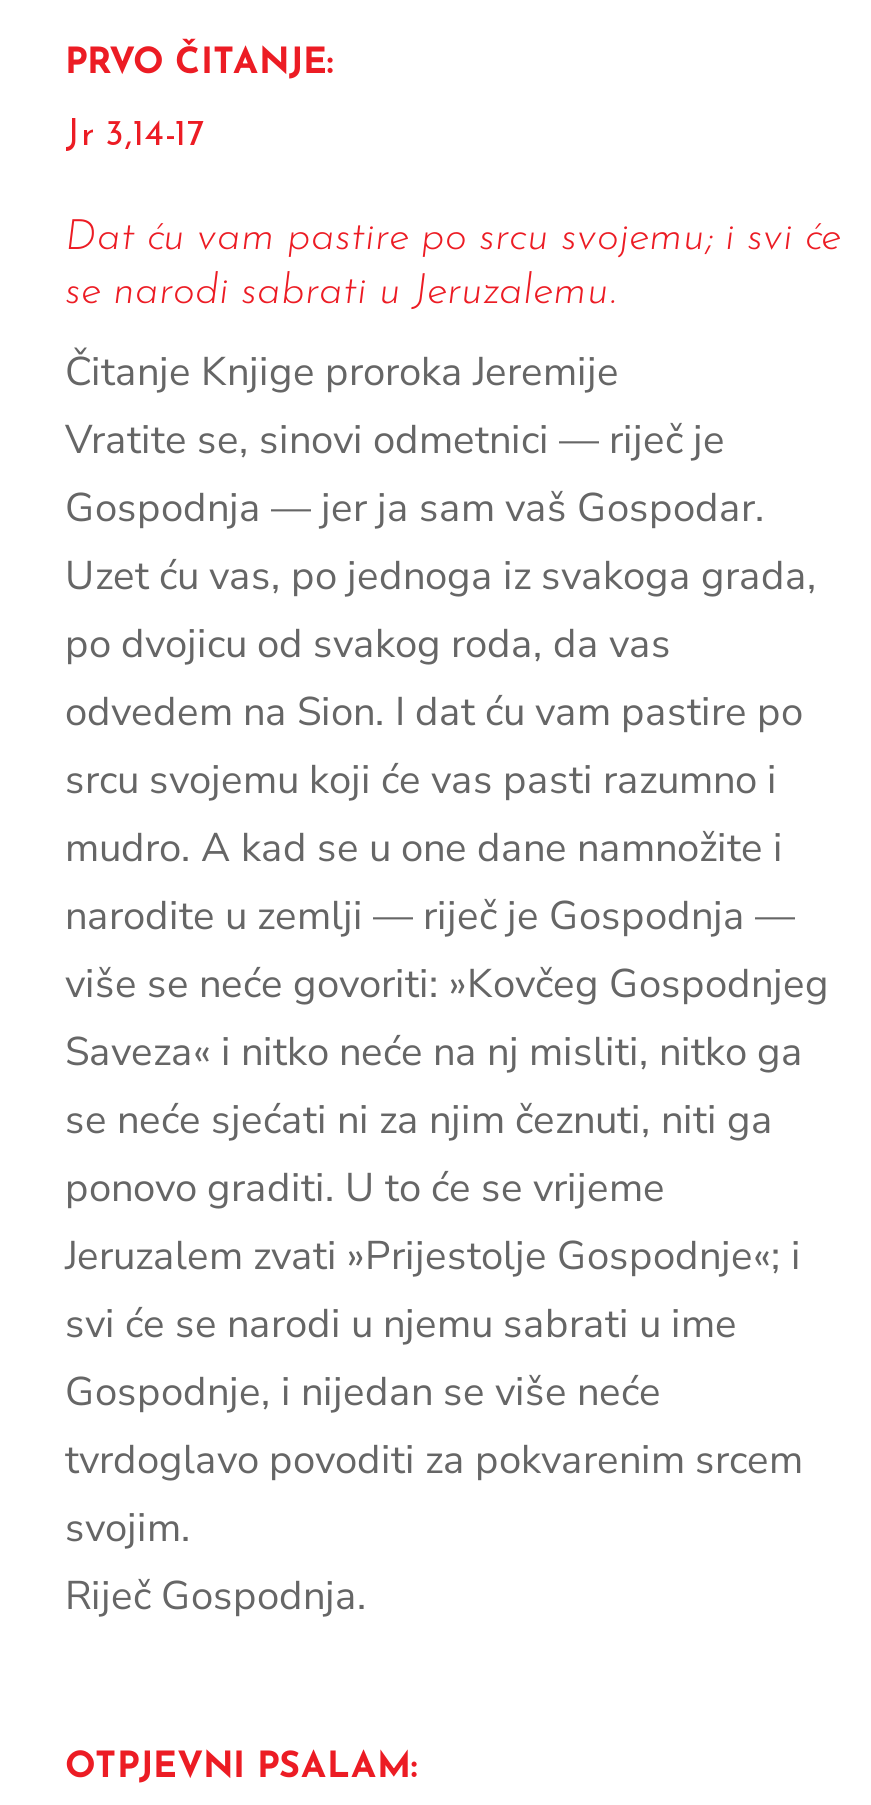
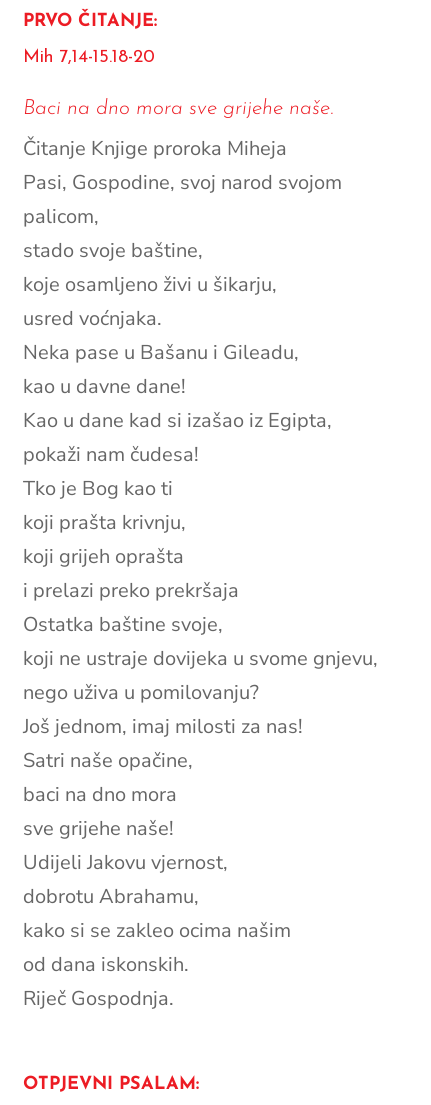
[65,117,205,155] Jr 3,14-17 -> [22,48,154,67] Mih 7,14-15.18-20
[65,217,841,313] Dat ću vam pastire po srcu svojemu; i svi će | se narodi sabrati u Jeruzalemu. -> [22,98,332,119] Baci na dno mora sve grijehe naše.
[65,345,829,1555] Čitanje Knjige proroka Jeremije | Vratite se, sinovi odmetnici — riječ je | Gospodnja — jer ja sam vaš Gospodar. | Uzet ću vas, po jednoga iz svakoga grada, | po dvojicu od svakog roda, da vas | odvedem na Sion. I dat ću vam pastire po | srcu svojemu koji će vas pasti razumno i | mudro. A kad se u one dane namnožite i | narodite u zemlji — riječ je Gospodnja — | više se neće govoriti: »Kovčeg Gospodnjeg | Saveza« i nitko neće na nj misliti, nitko ga | se neće sjećati ni za njim čeznuti, niti ga | ponovo graditi. U to će se vrijeme | Jeruzalem zvati »Prijestolje Gospodnje«; i | svi će se narodi u njemu sabrati u ime | Gospodnje, i nijedan se više neće | tvrdoglavo povoditi za pokvarenim srcem | svojim. -> [22,135,377,978] Čitanje Knjige proroka Miheja | Pasi, Gospodine, svoj narod svojom | palicom, | stado svoje baštine, | koje osamljeno živi u šikarju, | usred voćnjaka. | Neka pase u Bašanu i Gileadu, | kao u davne dane! | Kao u dane kad si izašao iz Egipta, | pokaži nam čudesa! | Tko je Bog kao ti | koji prašta krivnju, | koji grijeh oprašta | i prelazi preko prekršaja | Ostatka baštine svoje, | koji ne ustraje dovijeka u svome gnjevu, | nego uživa u pomilovanju? | Još jednom, imaj milosti za nas! | Satri naše opačine, | baci na dno mora | sve grijehe naše! | Udijeli Jakovu vjernost, | dobrotu Abrahamu, | kako si se zakleo ocima našim | od dana iskonskih.

